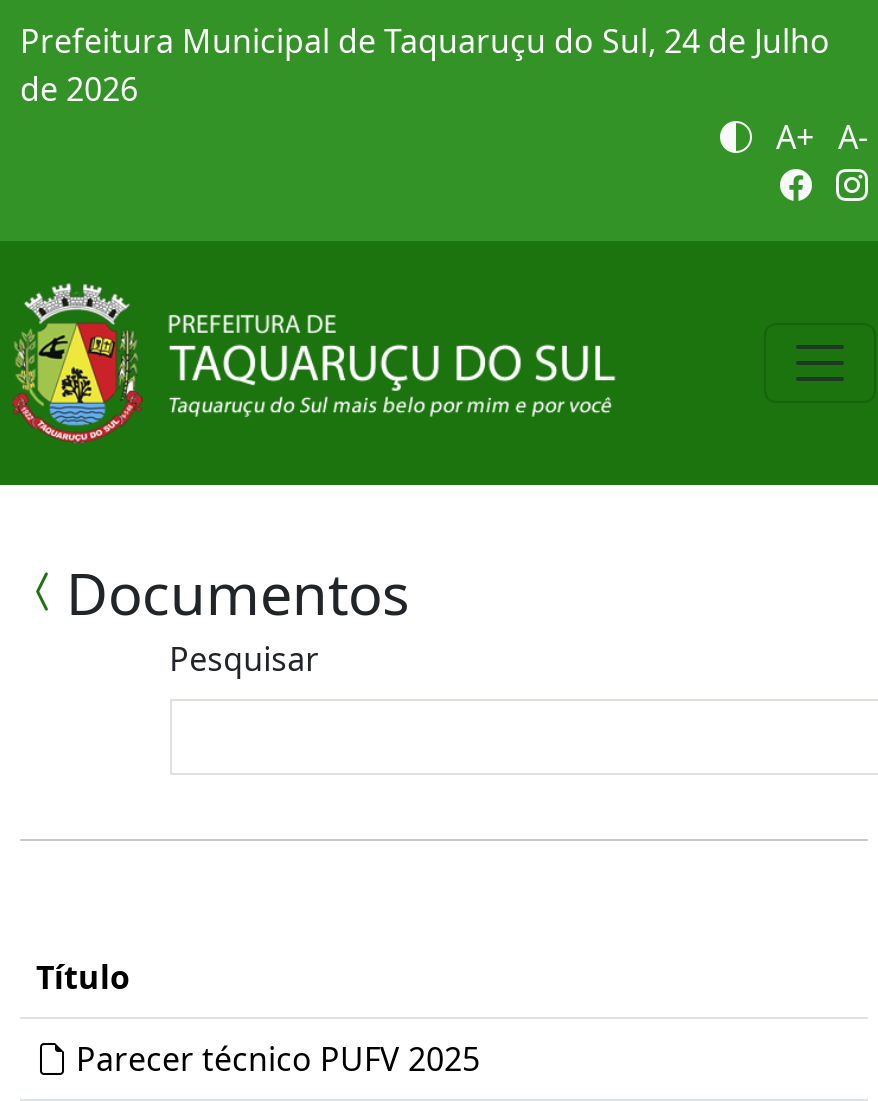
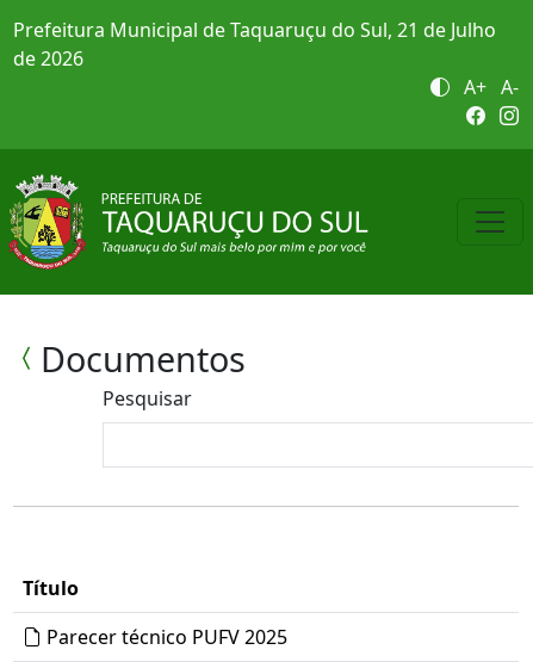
[20,19,830,63] Prefeitura Municipal de Taquaruçu do Sul, 24 de Julho -> [13,17,496,43] Prefeitura Municipal de Taquaruçu do Sul, 21 de Julho

